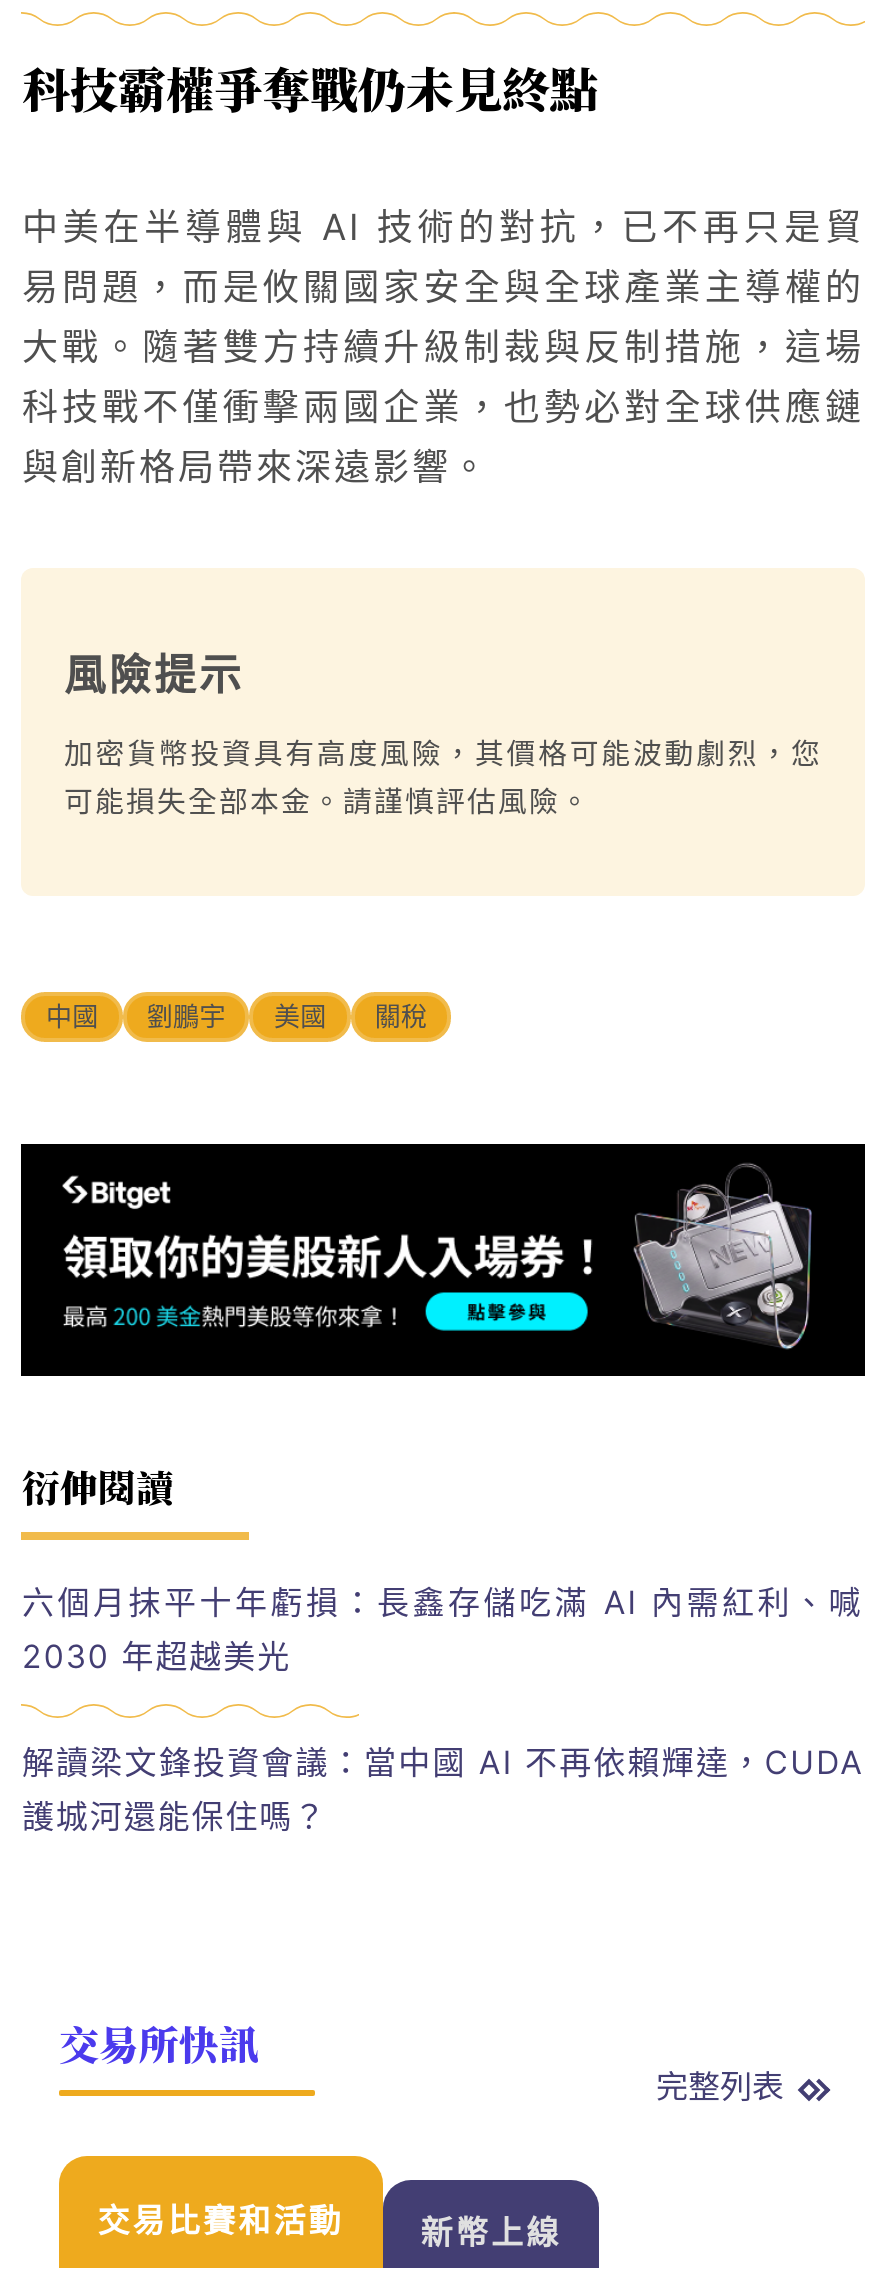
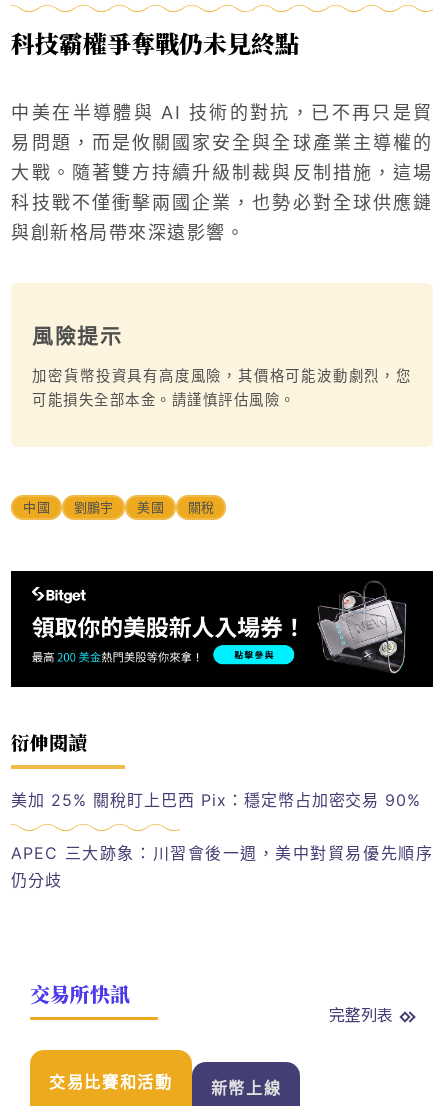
[22,1583,864,1677] 六個月抹平十年虧損：長鑫存儲吃滿 AI 內需紅利、喊 | 2030 年超越美光 -> [11,790,421,810] 美加 25% 關稅盯上巴西 Pix：穩定幣占加密交易 90%
[22,1742,864,1836] 解讀梁文鋒投資會議：當中國 AI 不再依賴輝達，CUDA | 護城河還能保住嗎？ -> [11,843,433,890] APEC 三大跡象：川習會後一週，美中對貿易優先順序 | 仍分歧

